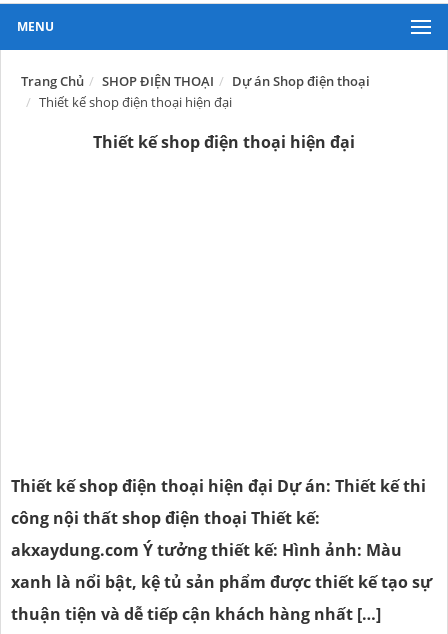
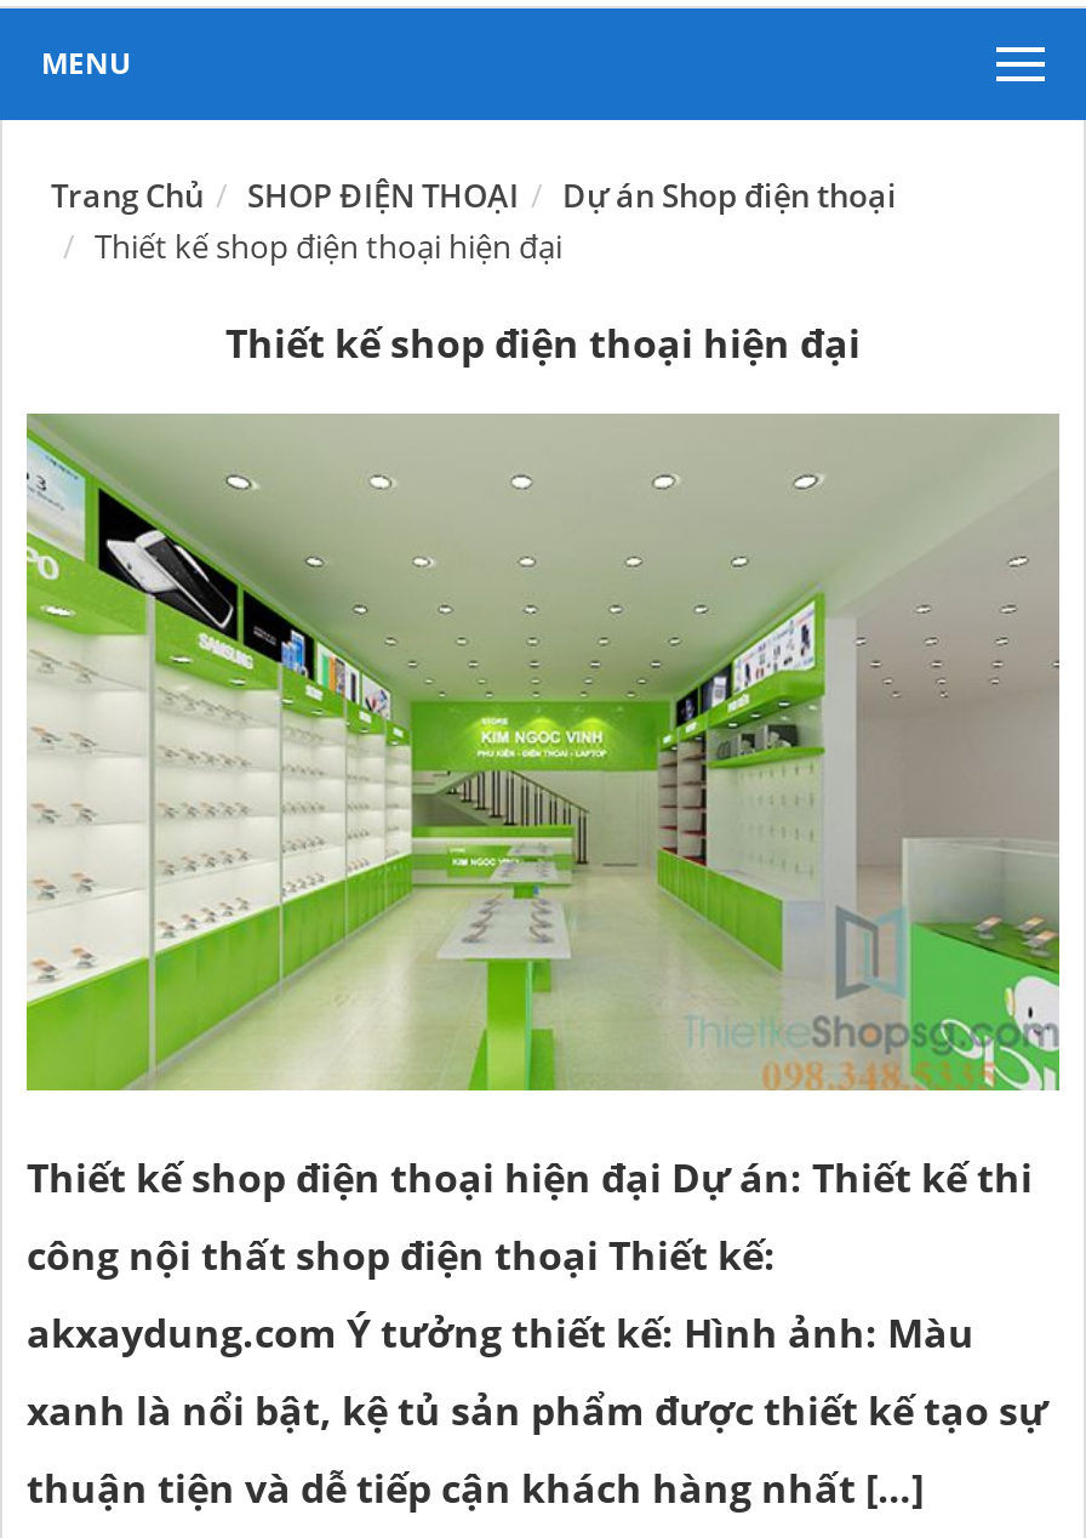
none -> [24,411,1062,1093] [image]

